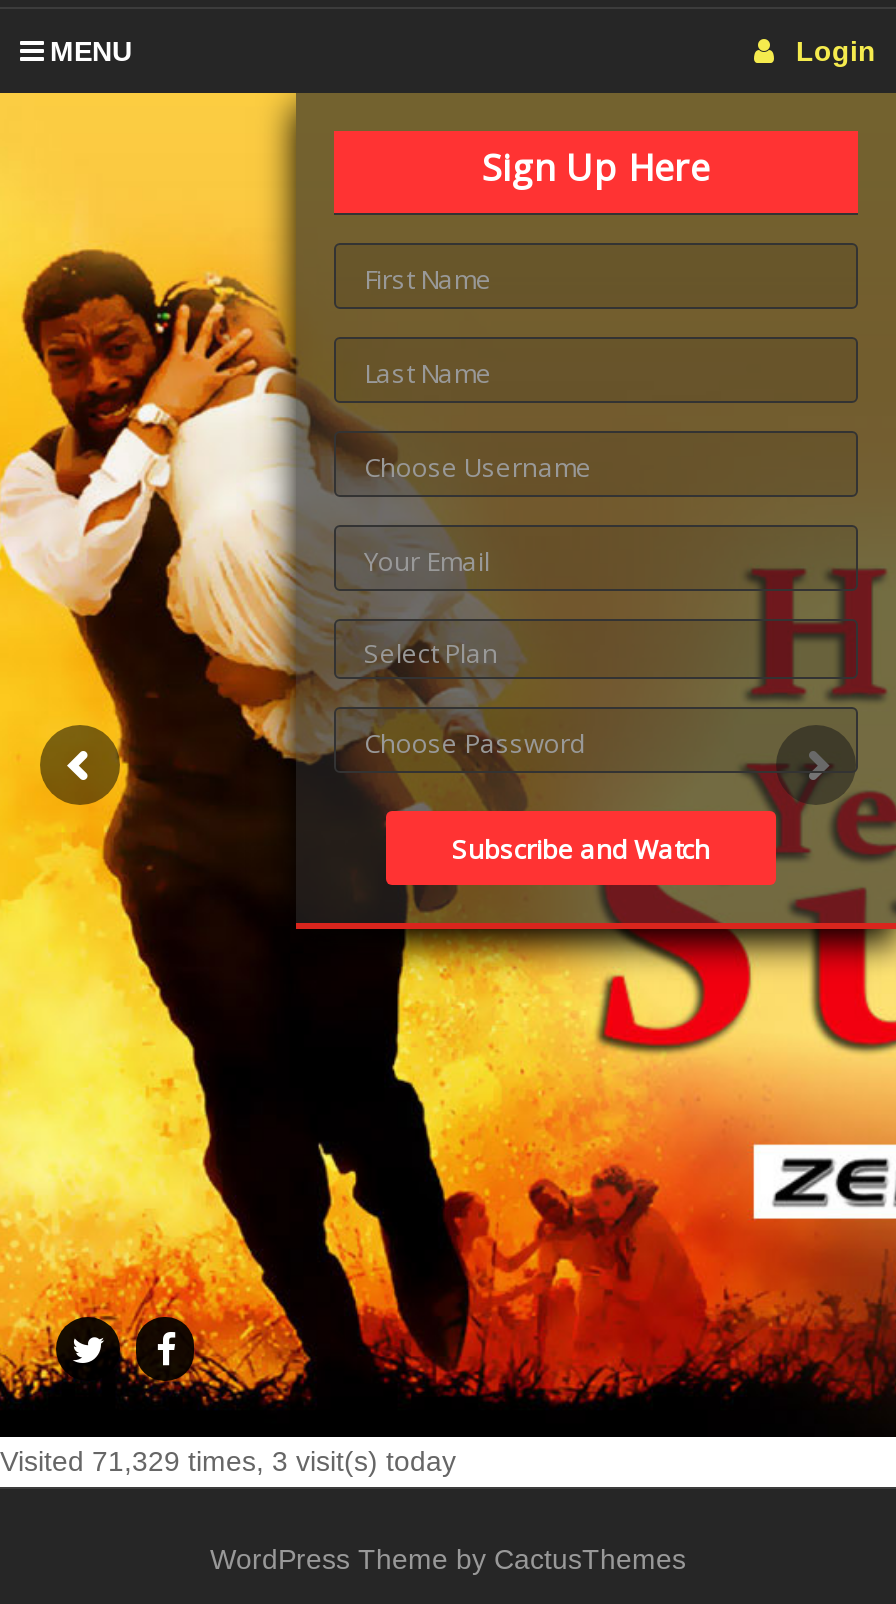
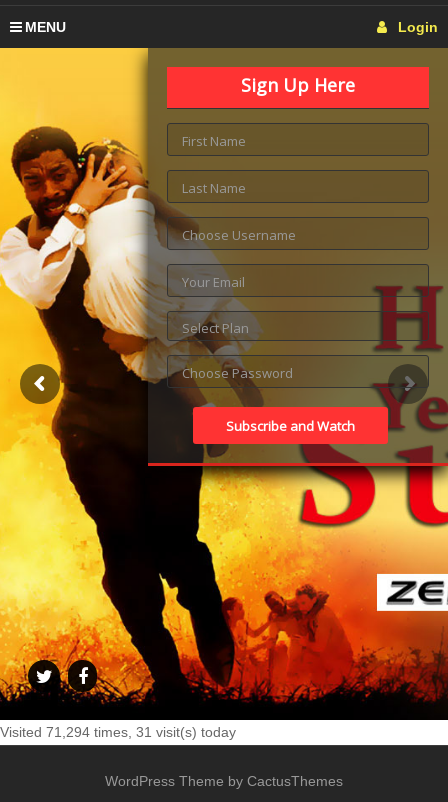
[0,1445,456,1477] Visited 71,329 times, 3 visit(s) today -> [0,724,236,740] Visited 71,294 times, 31 visit(s) today

